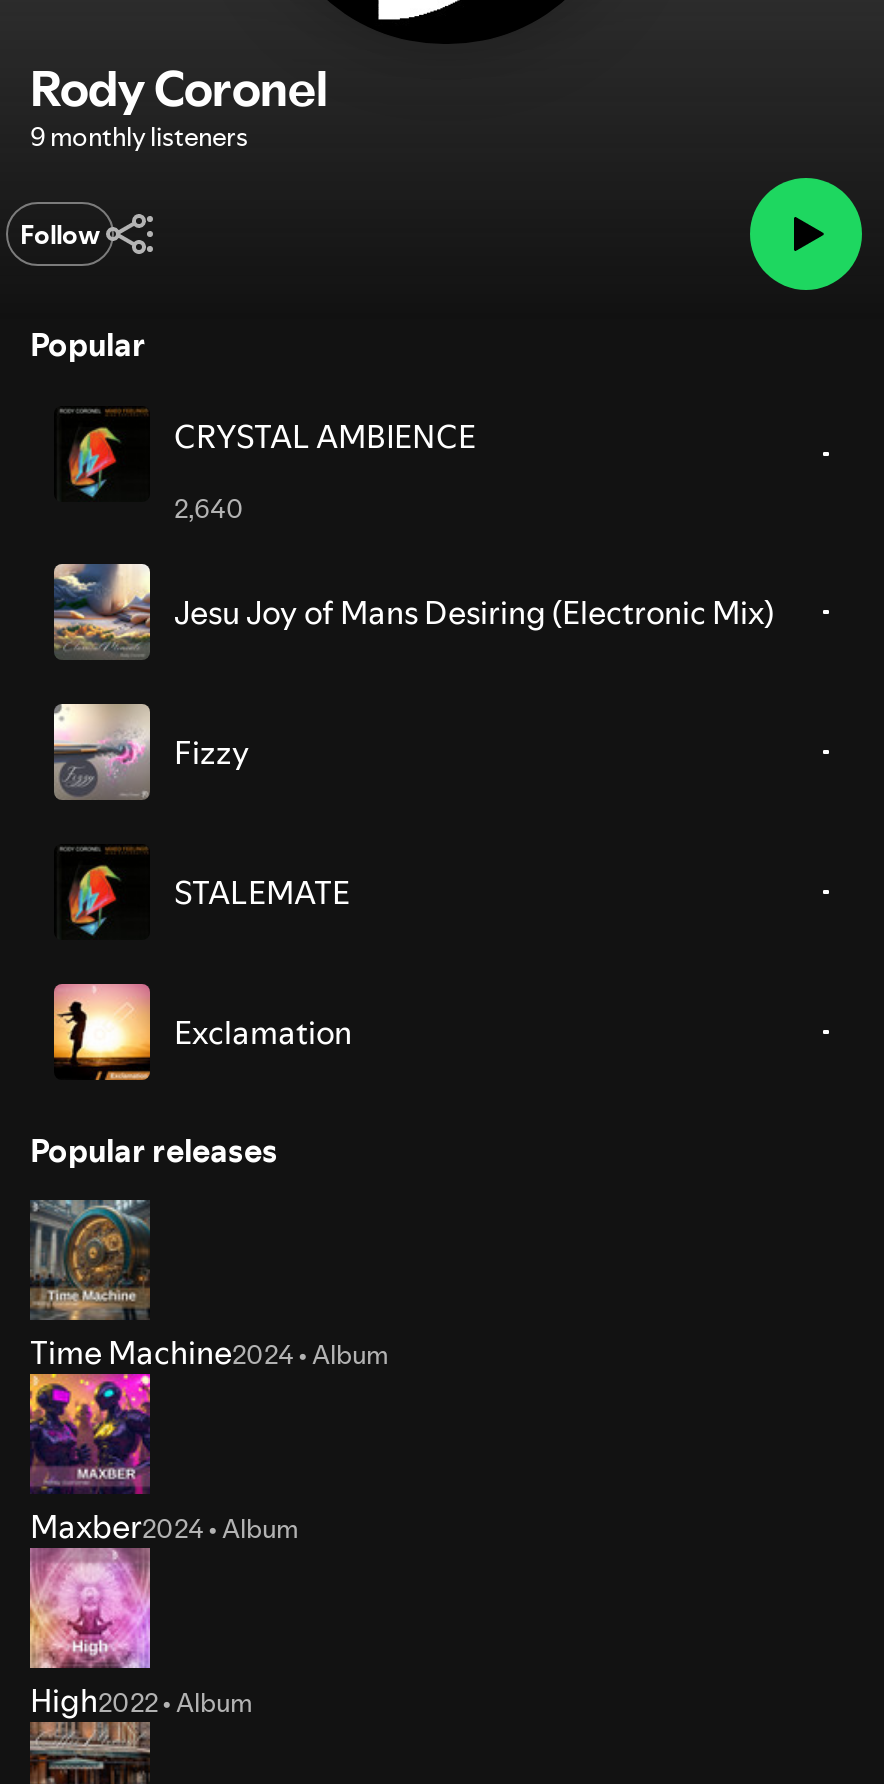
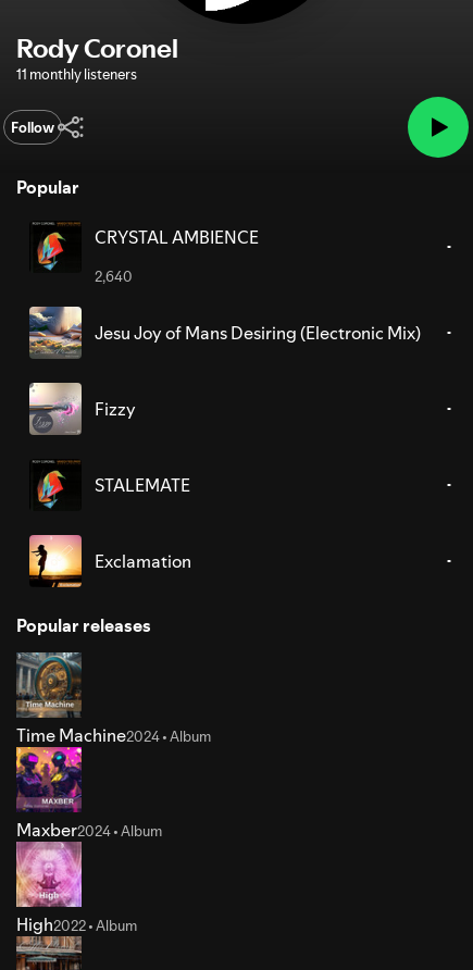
[30,118,248,154] 9 monthly listeners -> [16,64,137,84] 11 monthly listeners

